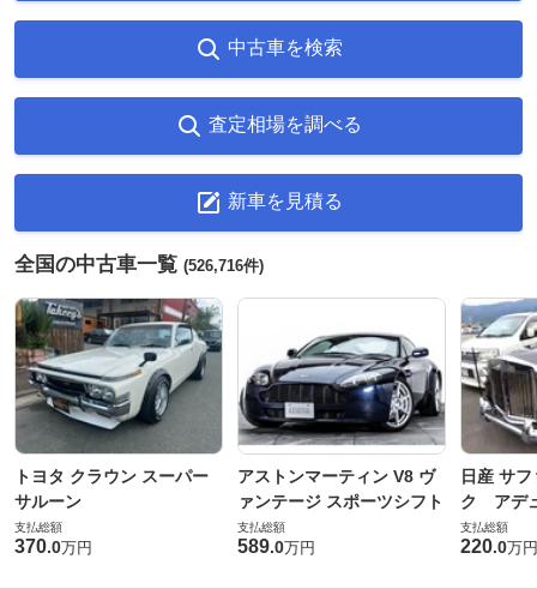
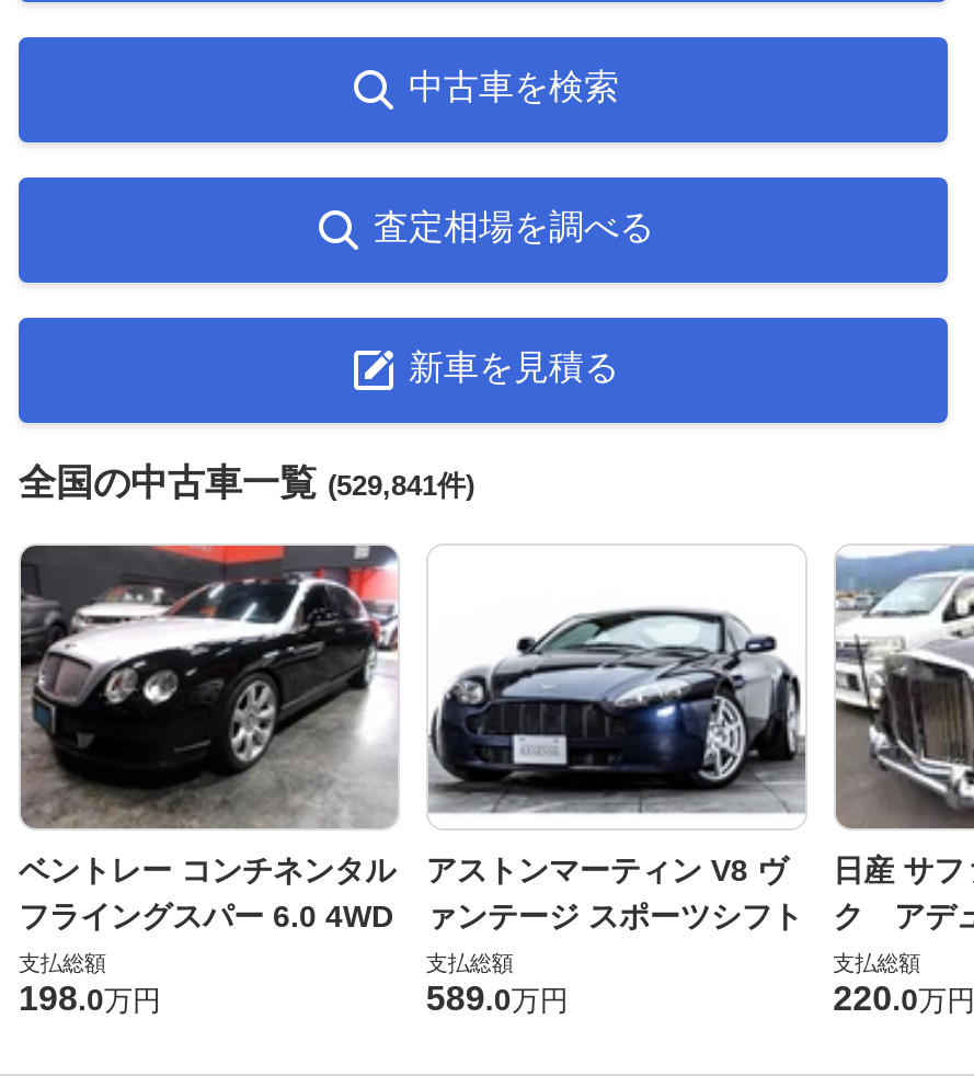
[14,253,264,276] 全国の中古車一覧(526,716件) -> [19,462,474,504] 全国の中古車一覧(529,841件)
[14,297,223,511] [image] | トヨタ クラウン スーパー | サルーン -> [19,543,398,934] [image] | ベントレー コンチネンタル | フライングスパー 6.0 4WD
[14,536,92,557] 370.0万円 -> [19,980,161,1017] 198.0万円

